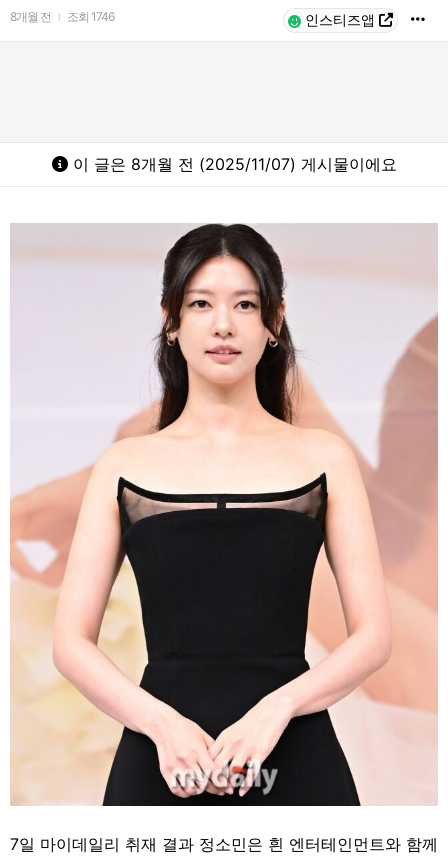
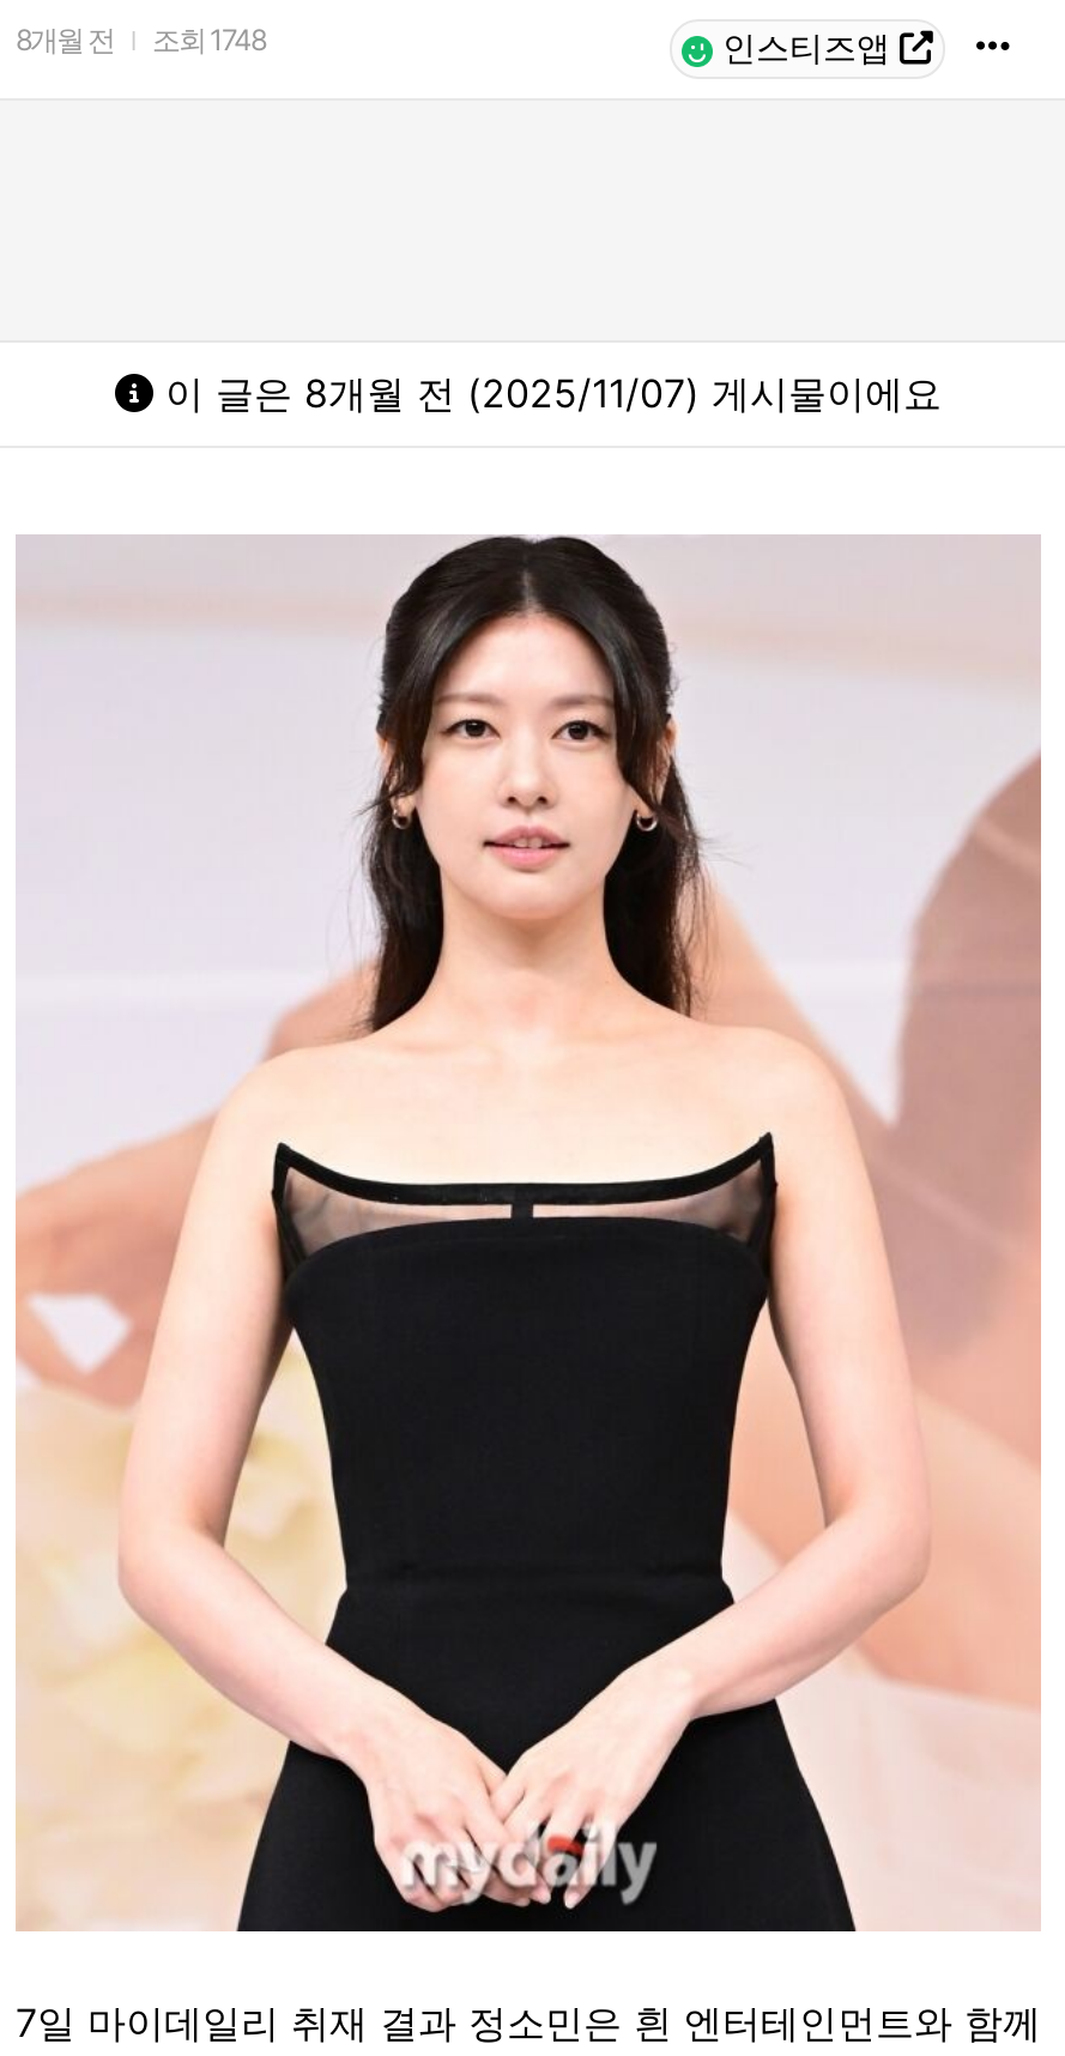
[10,9,114,24] 8개월 전 조회 1746 -> [16,22,265,58] 8개월 전 조회 1748

